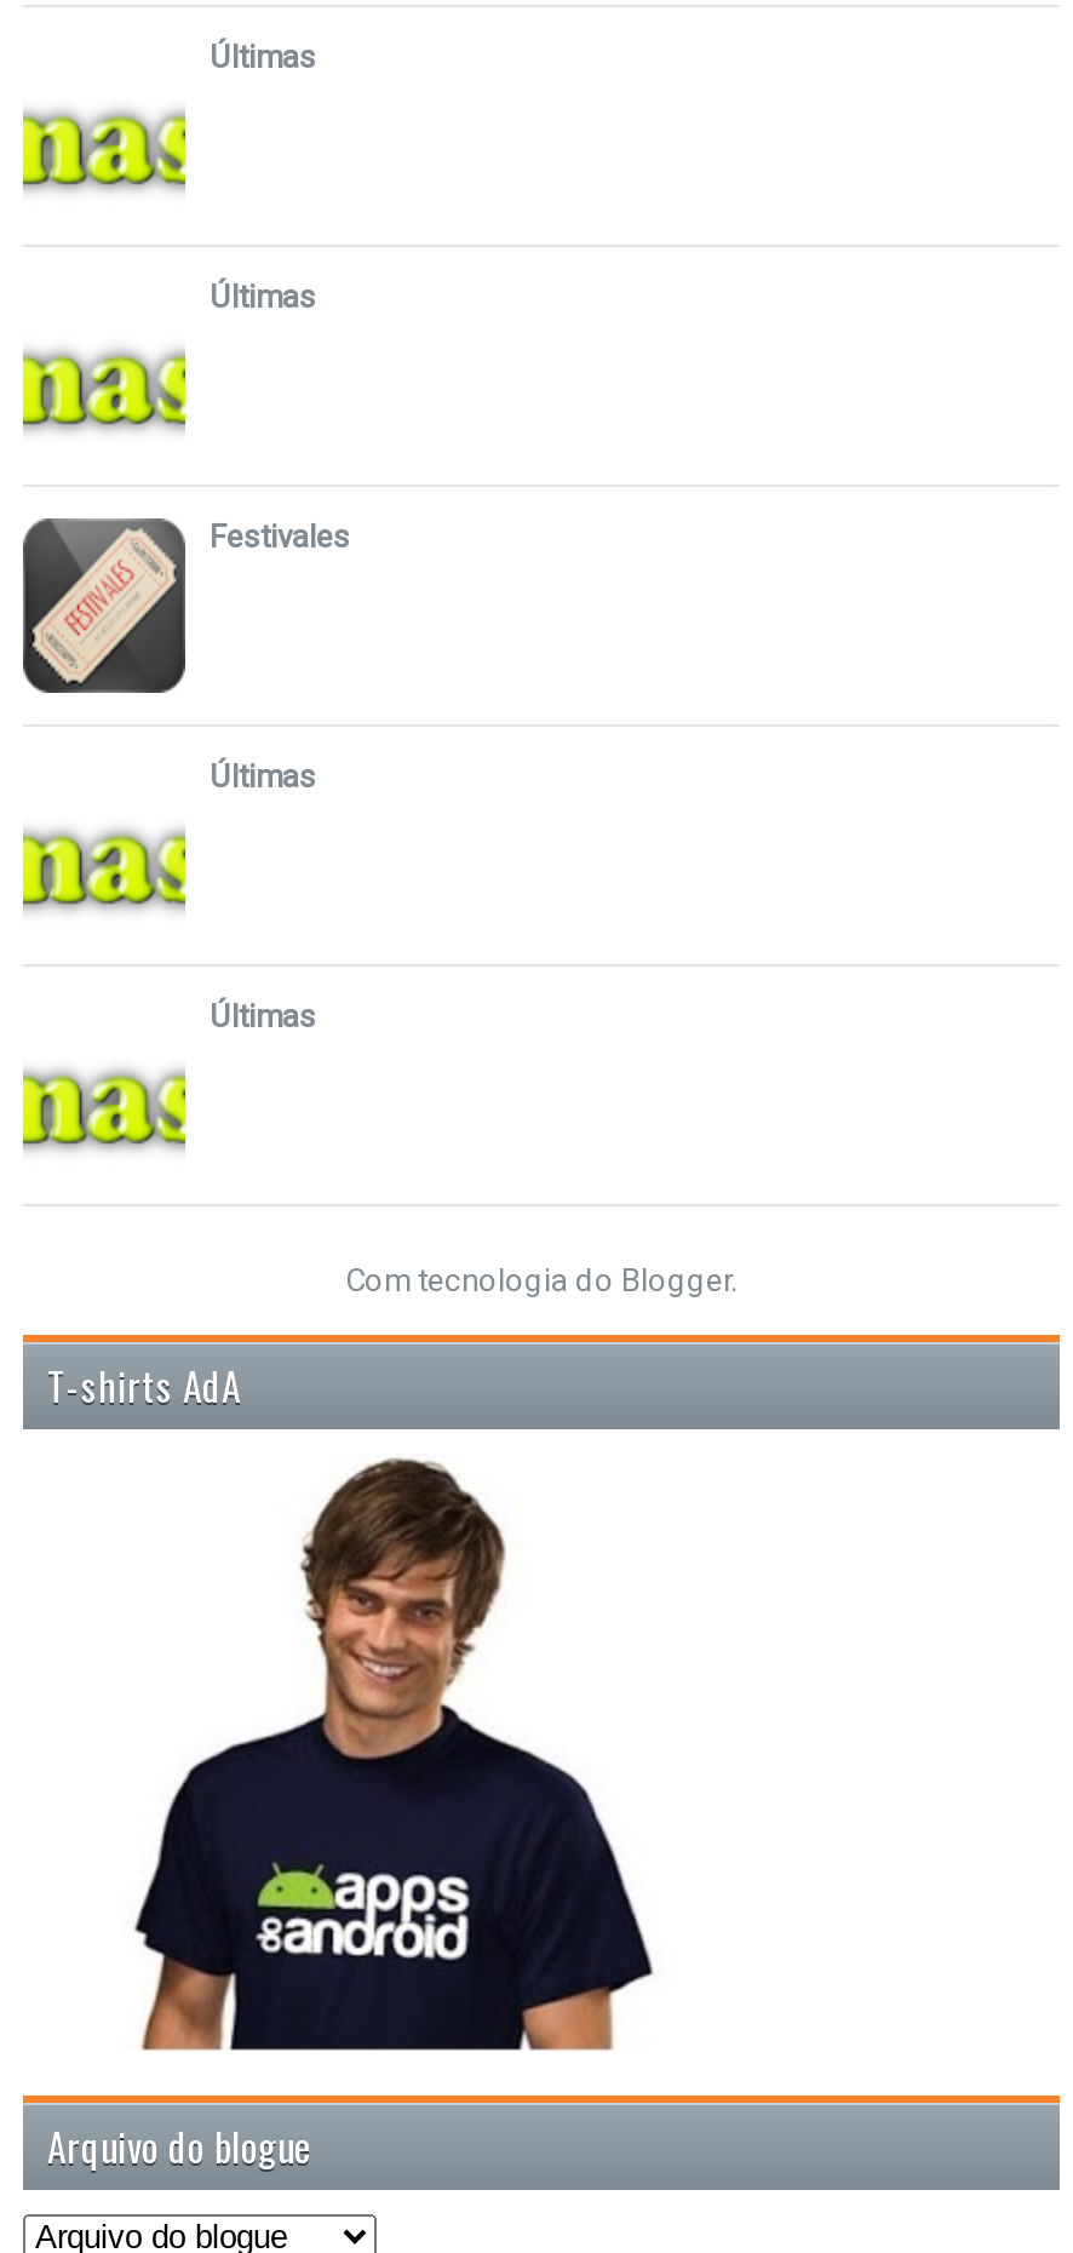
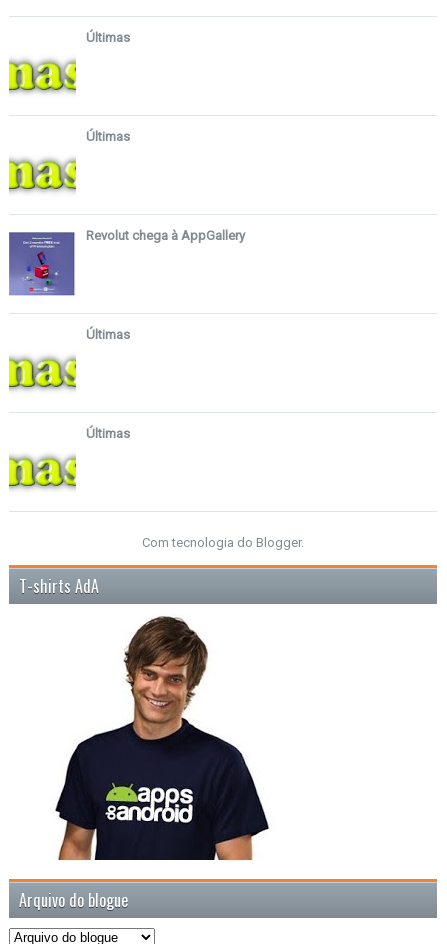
[21,516,350,695] [image] | Festivales -> [9,228,245,300] [image] | Revolut chega à AppGallery

